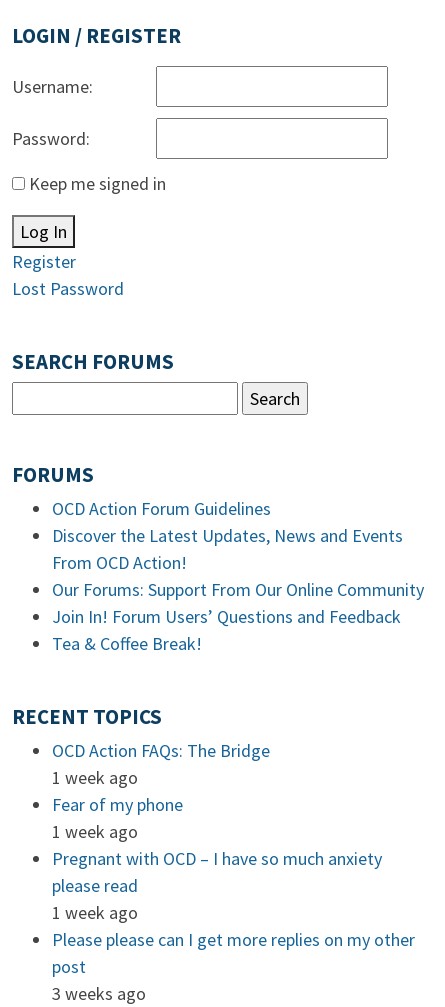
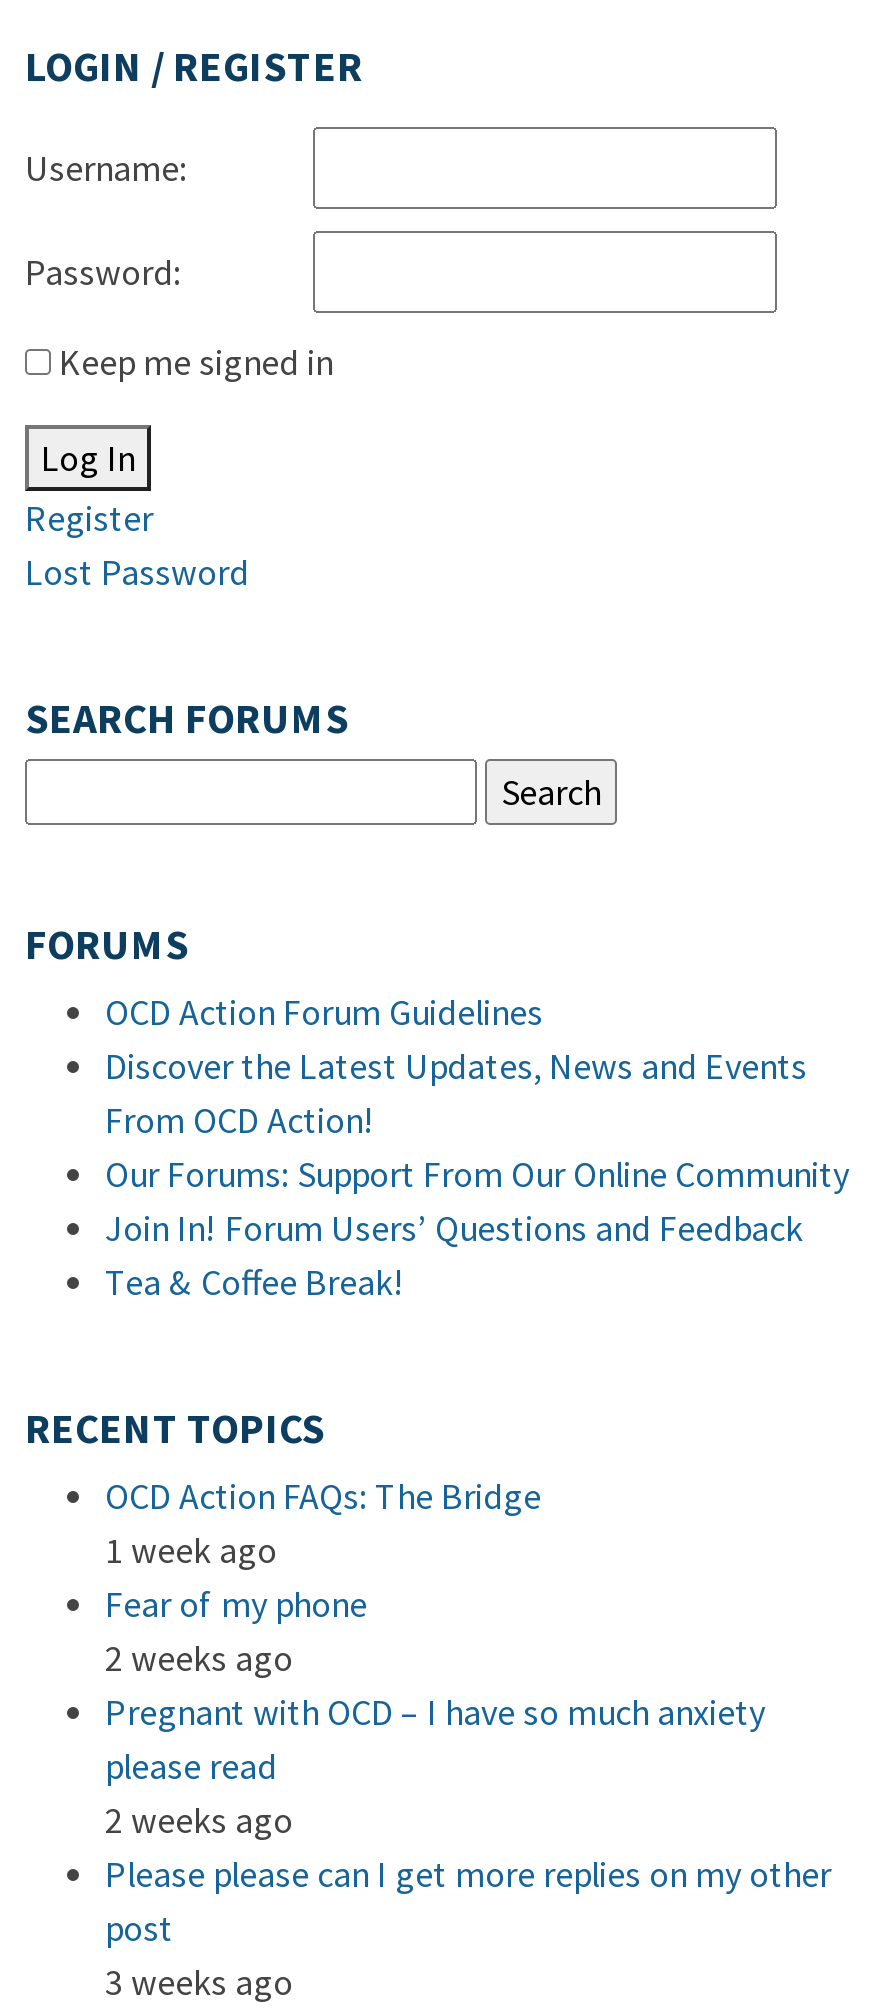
[52,820,138,843] 1 week ago -> [105,1635,293,1681] 2 weeks ago
[52,901,138,924] 1 week ago -> [105,1797,293,1843] 2 weeks ago

